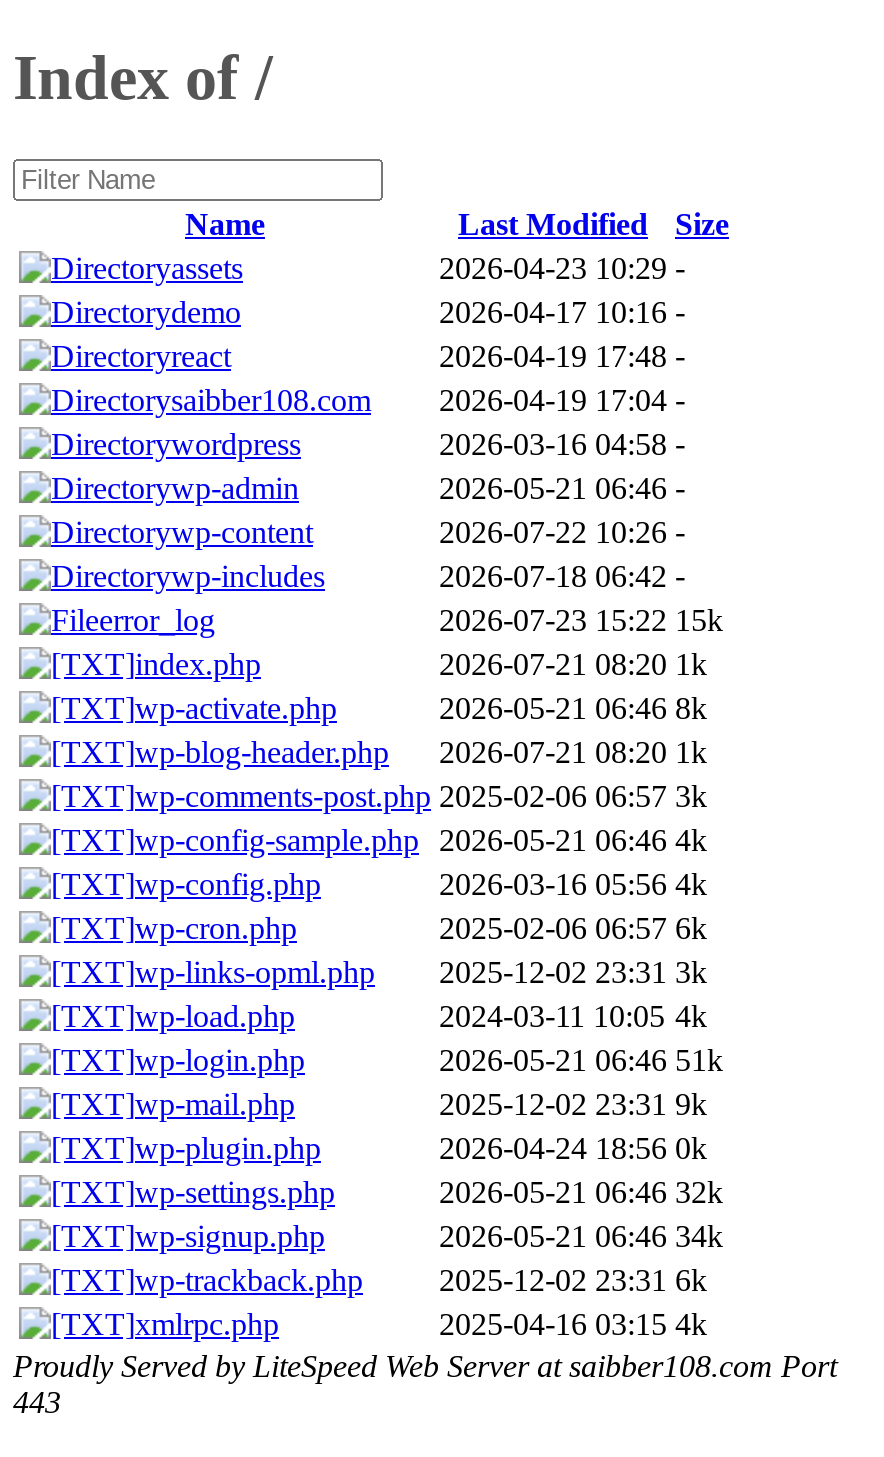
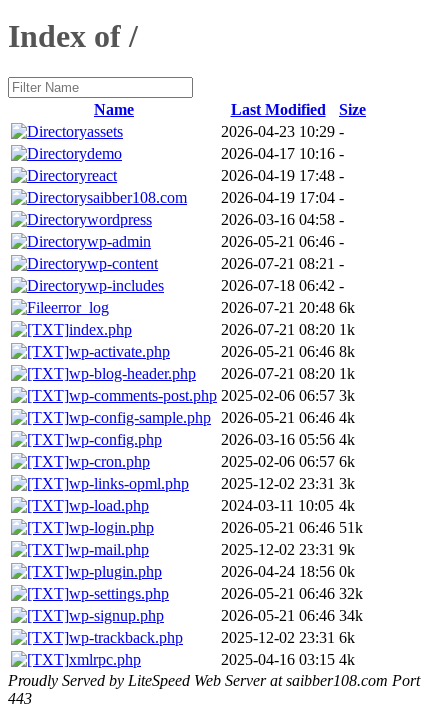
[439,515,685,549] 2026-07-22 10:26 - -> [221,255,344,272] 2026-07-21 08:21 -
[439,603,723,637] 2026-07-23 15:22 15k -> [221,299,355,316] 2026-07-21 20:48 6k

